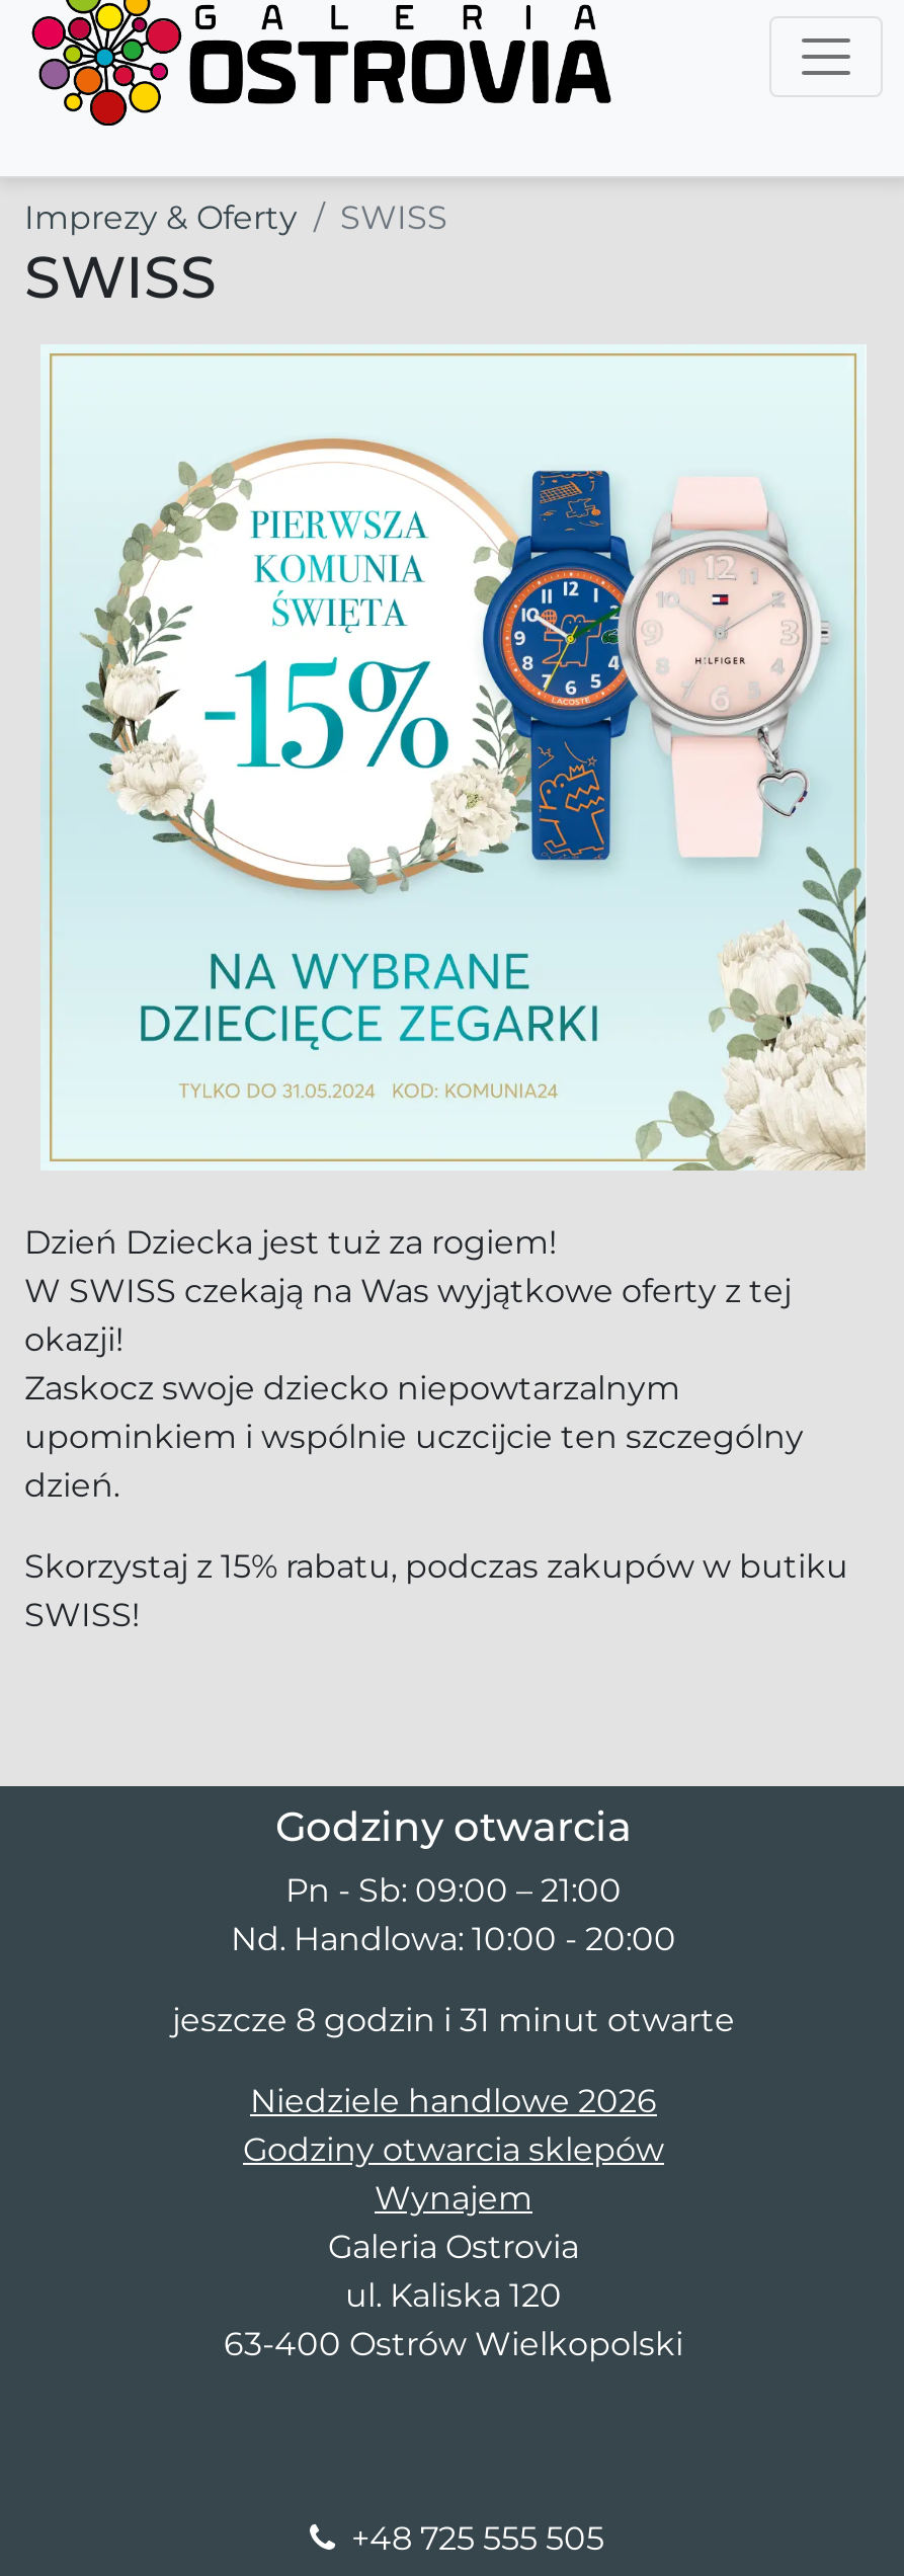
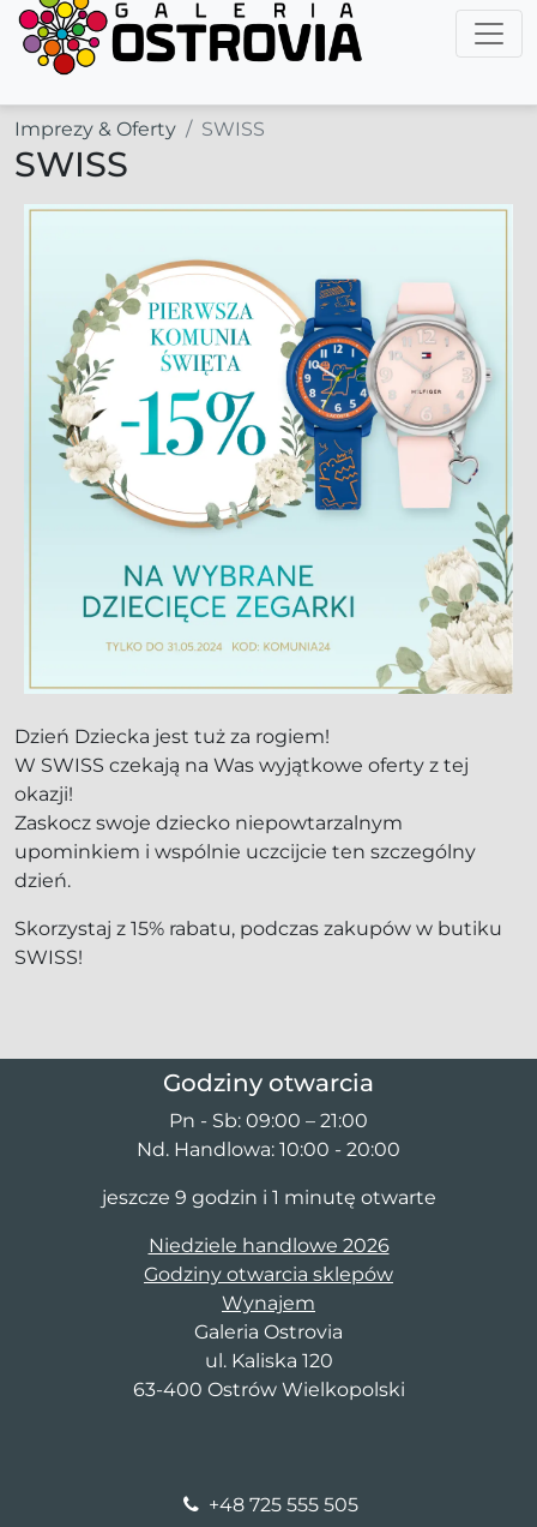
[172,2002,735,2040] jeszcze 8 godzin i 31 minut otwarte -> [101,1187,436,1209] jeszcze 9 godzin i 1 minutę otwarte

